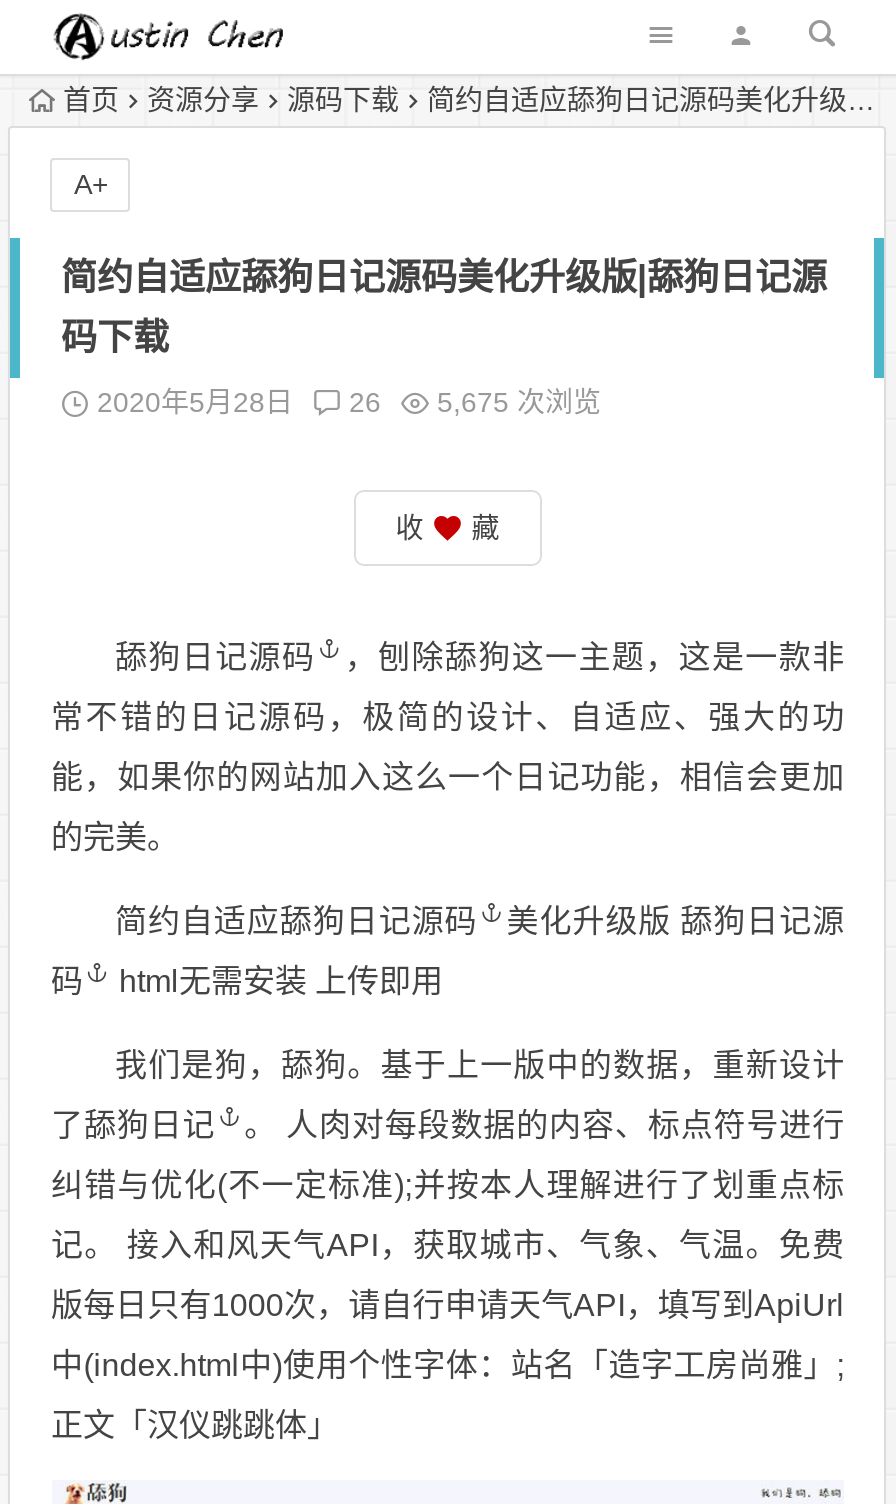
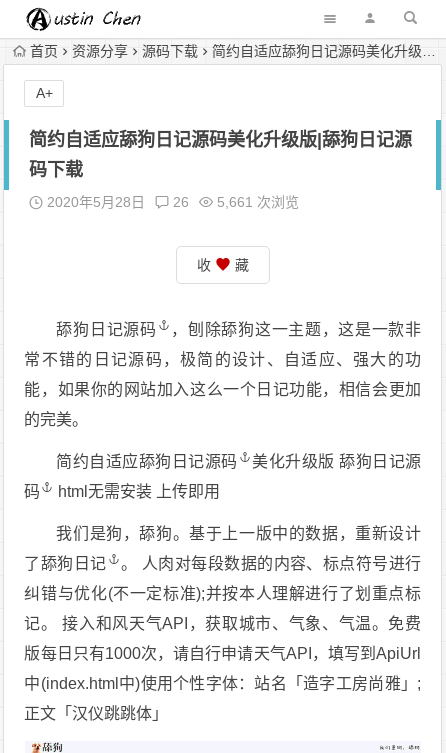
[89,386,601,418] 2020年5月28日 26 5,675 次浏览 -> [43,194,299,210] 2020年5月28日 26 5,661 次浏览

